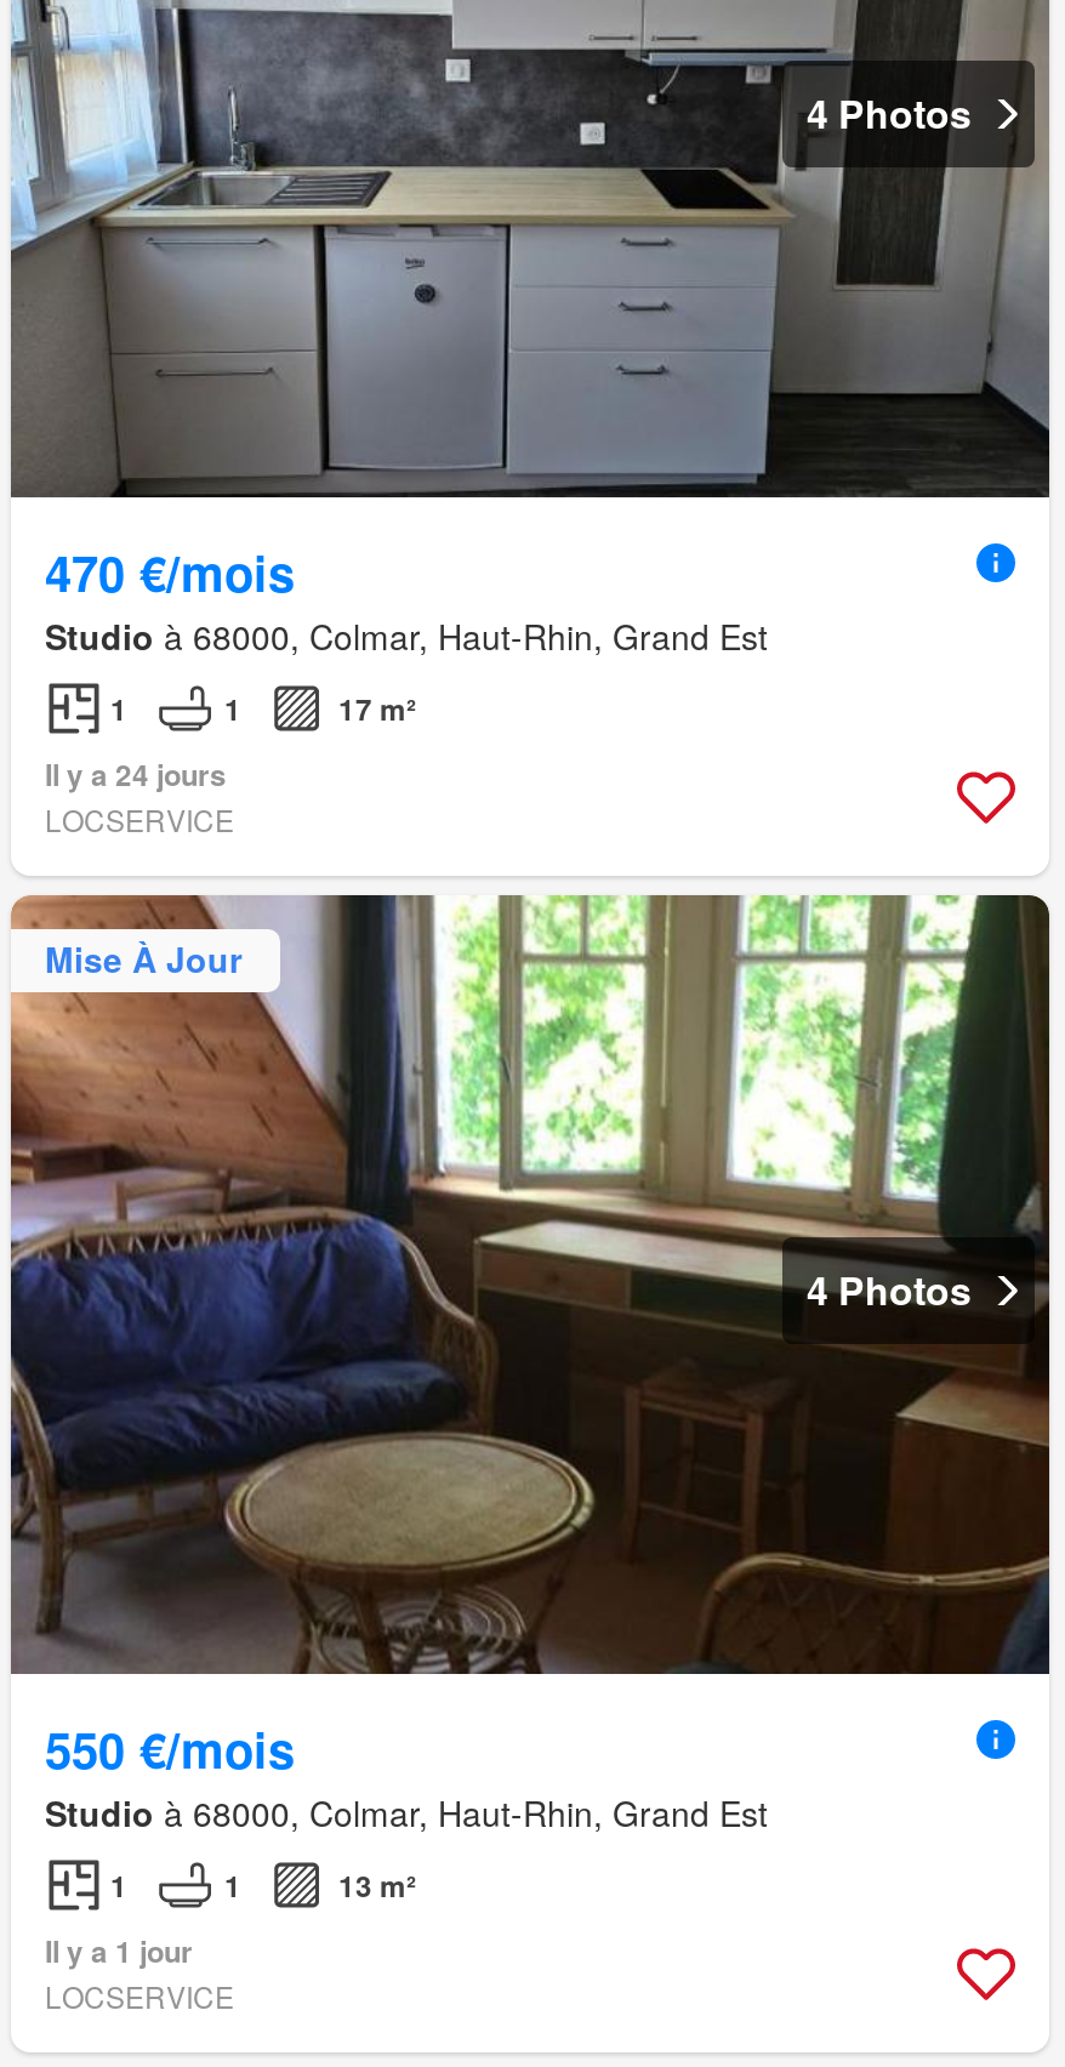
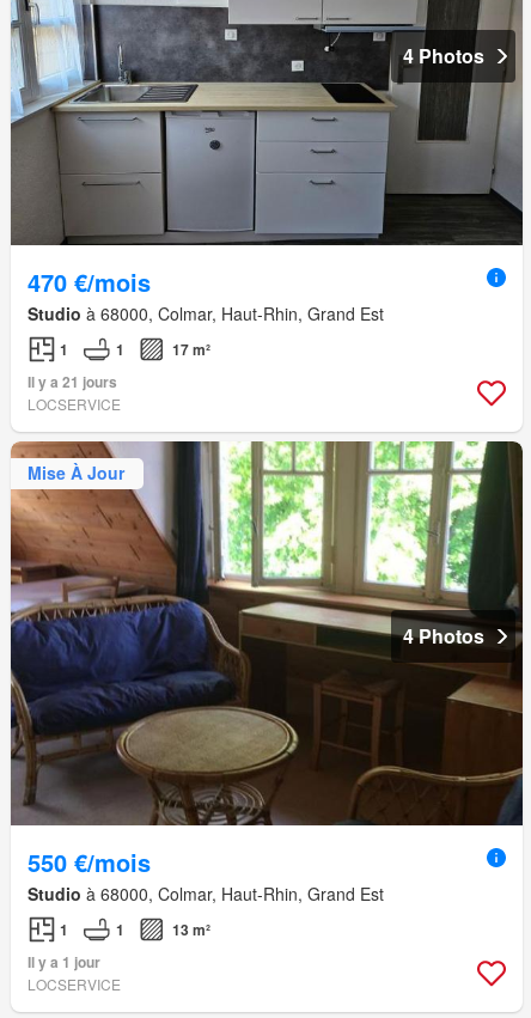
[45,751,227,795] Il y a 24 jours -> [28,370,117,392] Il y a 21 jours

